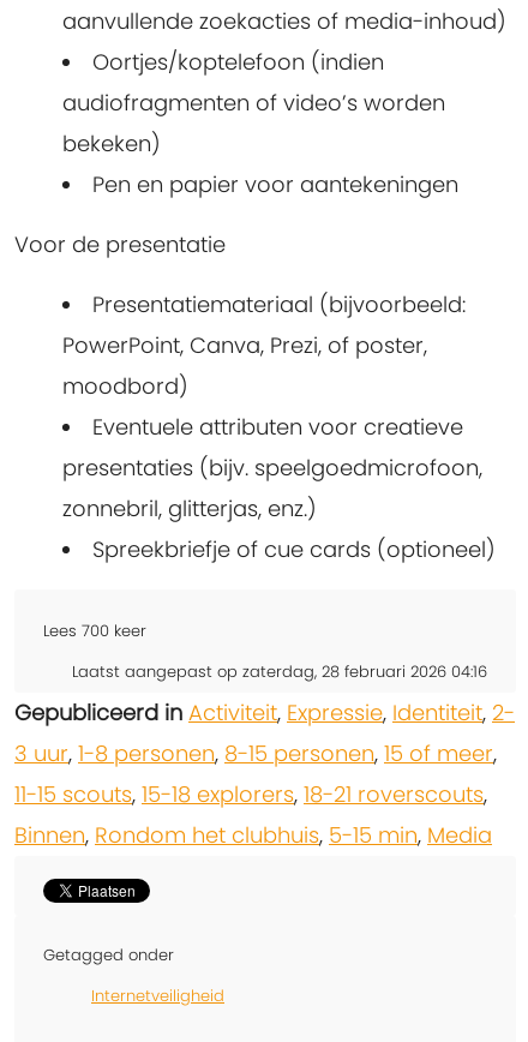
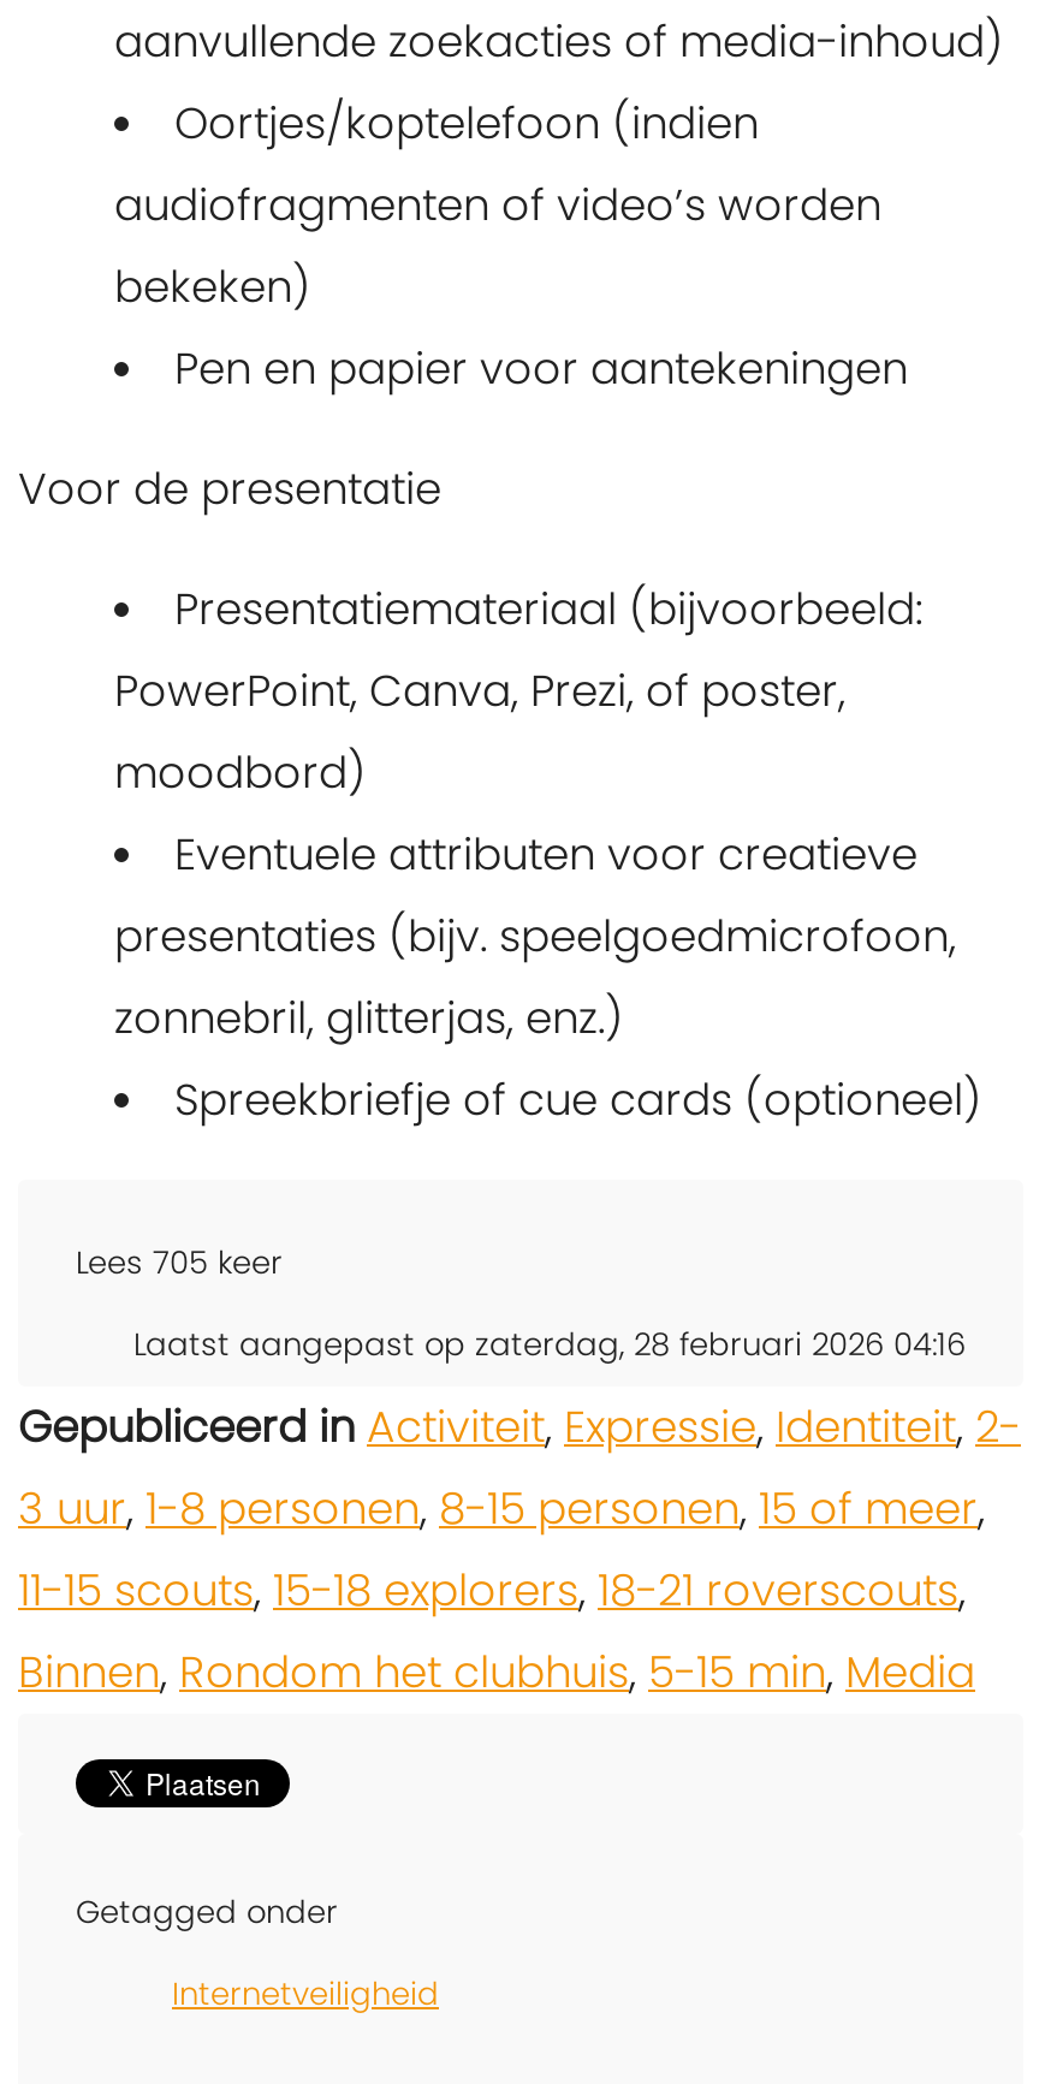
[43,619,146,642] Lees 700 keer -> [76,1239,283,1285] Lees 705 keer

